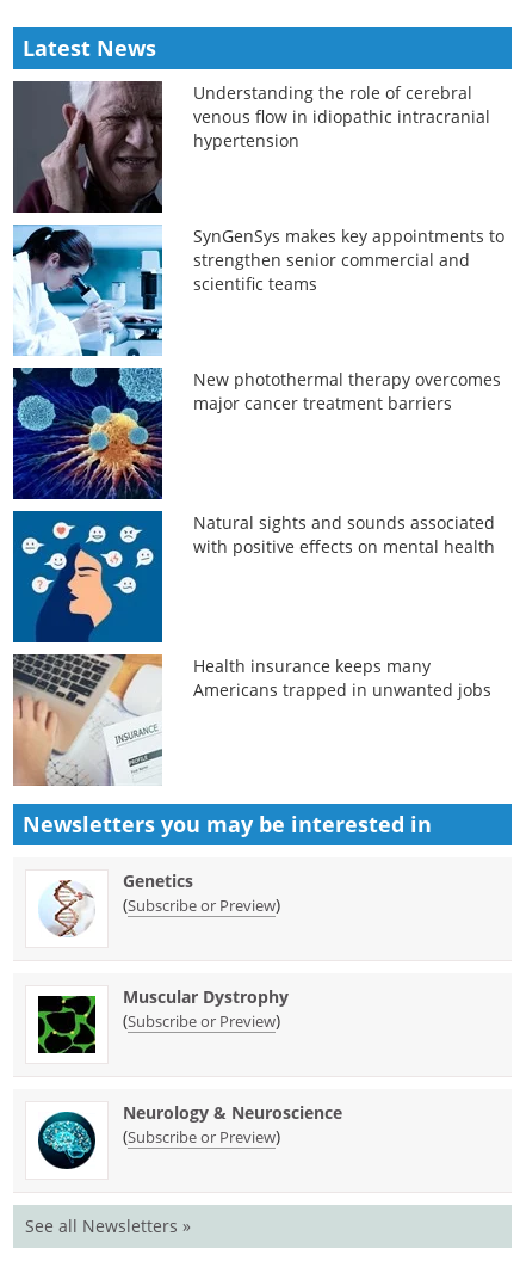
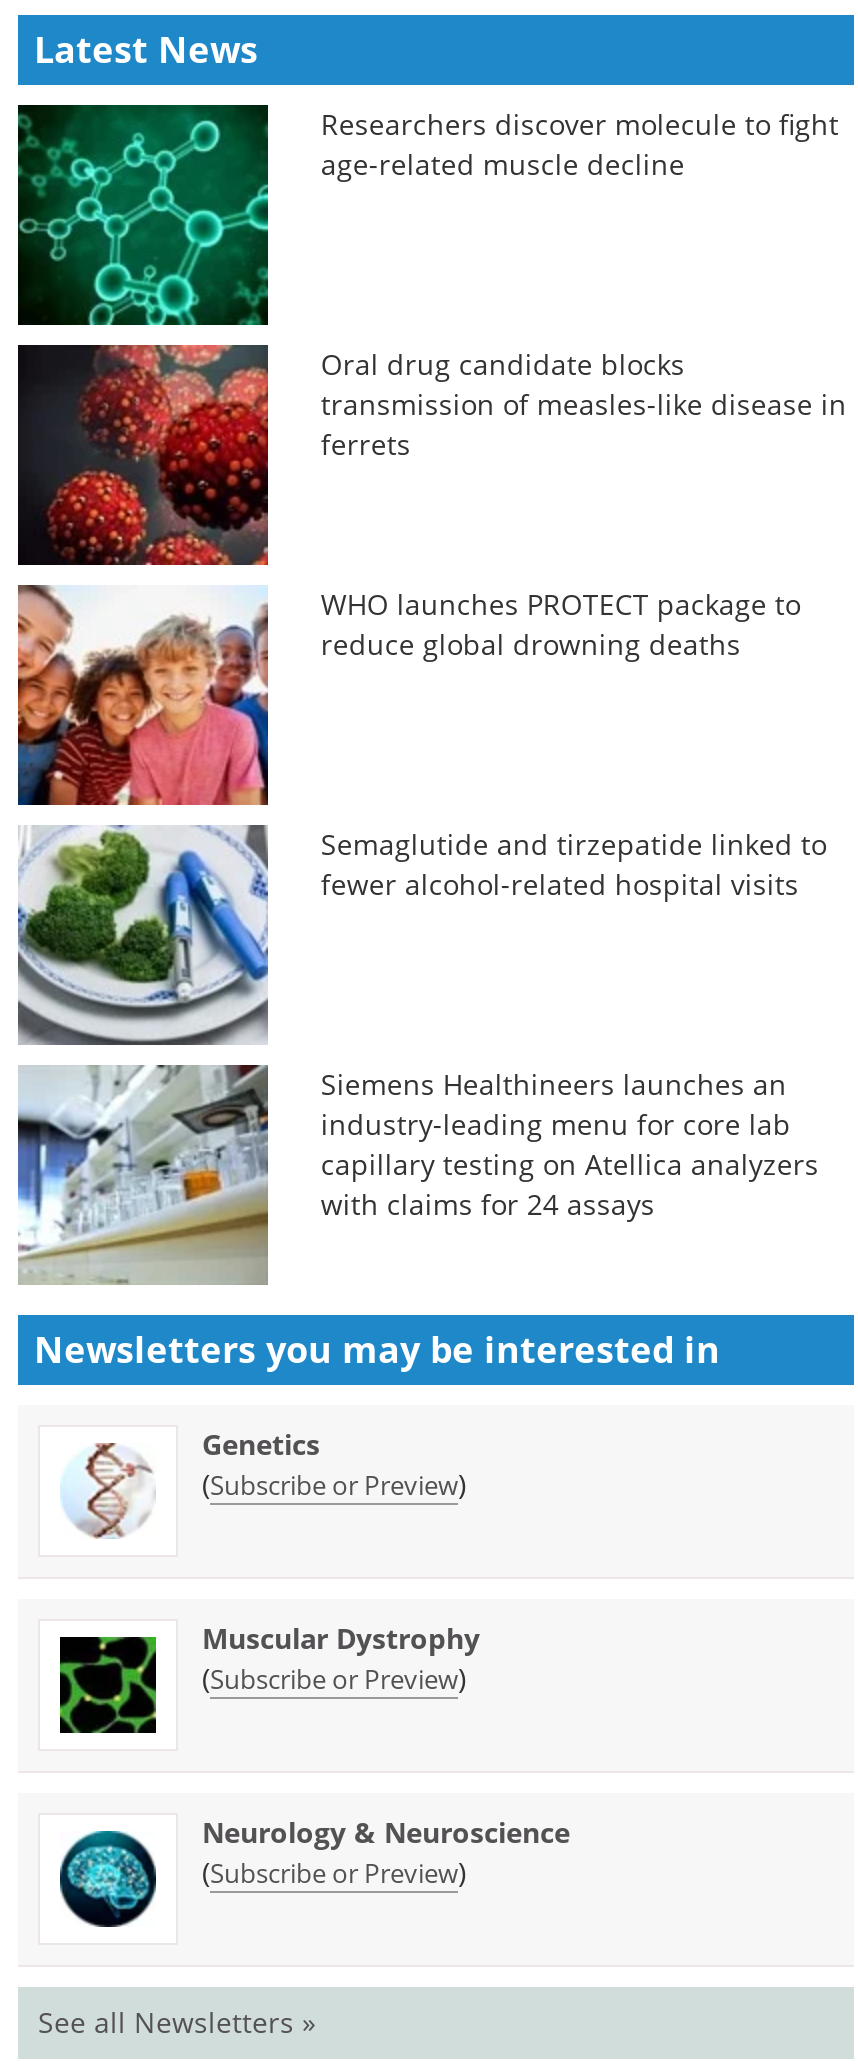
[13,80,491,214] [image] | Understanding the role of cerebral | venous flow in idiopathic intracranial | hypertension -> [18,103,839,327] [image] | Researchers discover molecule to fight | age-related muscle decline
[12,225,505,357] [image] | SynGenSys makes key appointments to | strengthen senior commercial and | scientific teams -> [16,343,847,567] [image] | Oral drug candidate blocks | transmission of measles-like disease in | ferrets
[12,367,501,500] [image] | New photothermal therapy overcomes | major cancer treatment barriers -> [16,585,801,807] [image] | WHO launches PROTECT package to | reduce global drowning deaths
[12,510,495,644] [image] | Natural sights and sounds associated | with positive effects on mental health -> [16,823,827,1047] [image] | Semaglutide and tirzepatide linked to | fewer alcohol-related hospital visits
[12,653,492,786] [image] | Health insurance keeps many | Americans trapped in unwanted jobs -> [16,1063,819,1285] [image] | Siemens Healthineers launches an | industry-leading menu for core lab | capillary testing on Atellica analyzers | with claims for 24 assays

